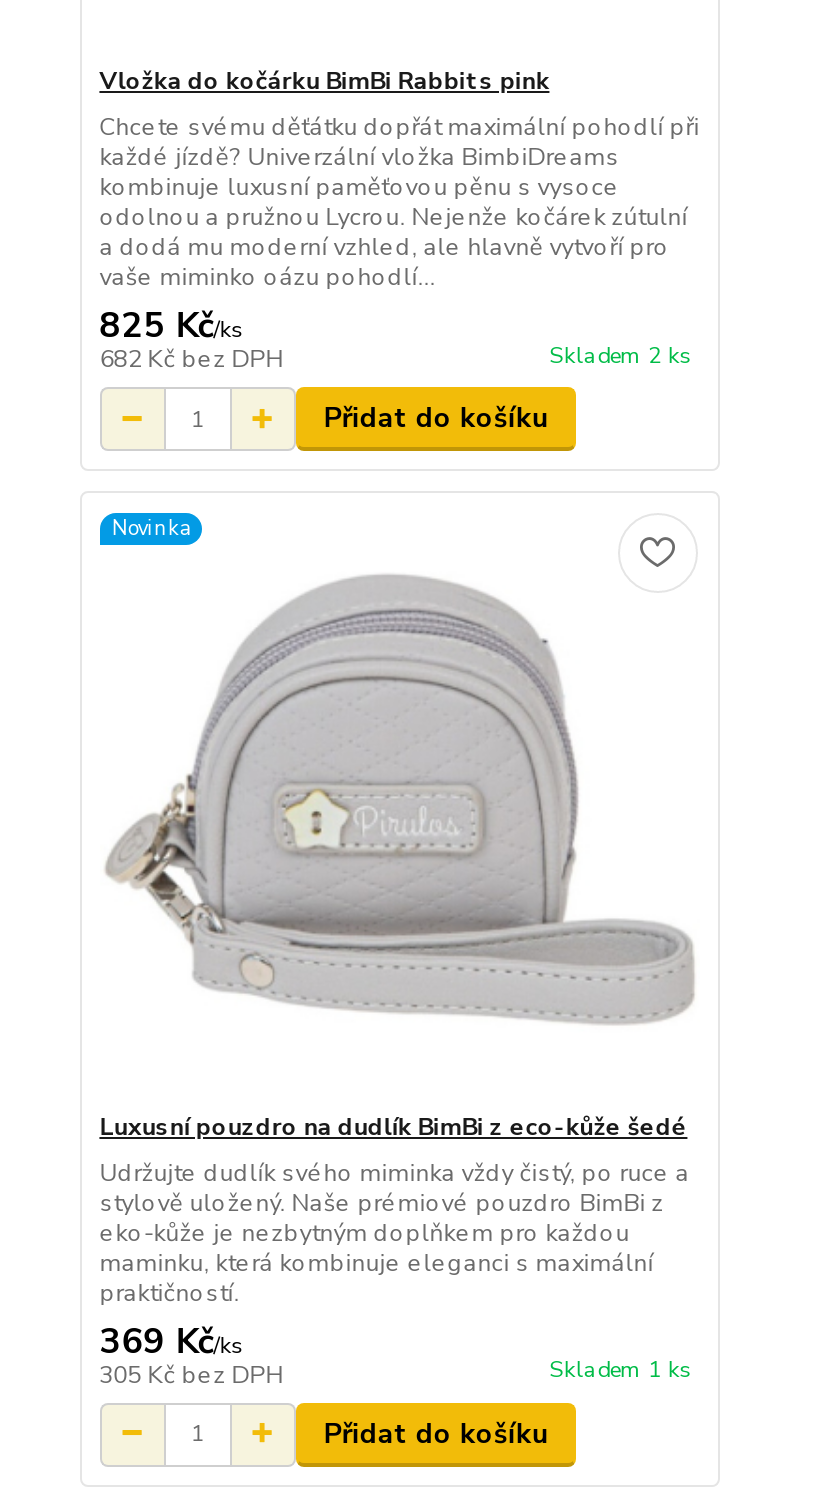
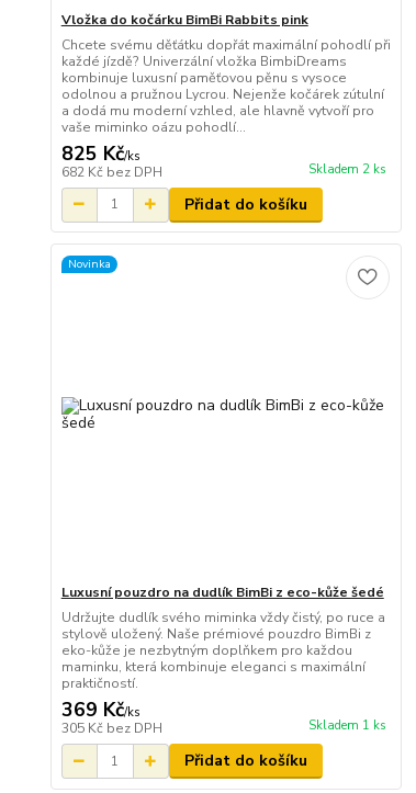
[100,574,696,1026] [image] -> none

